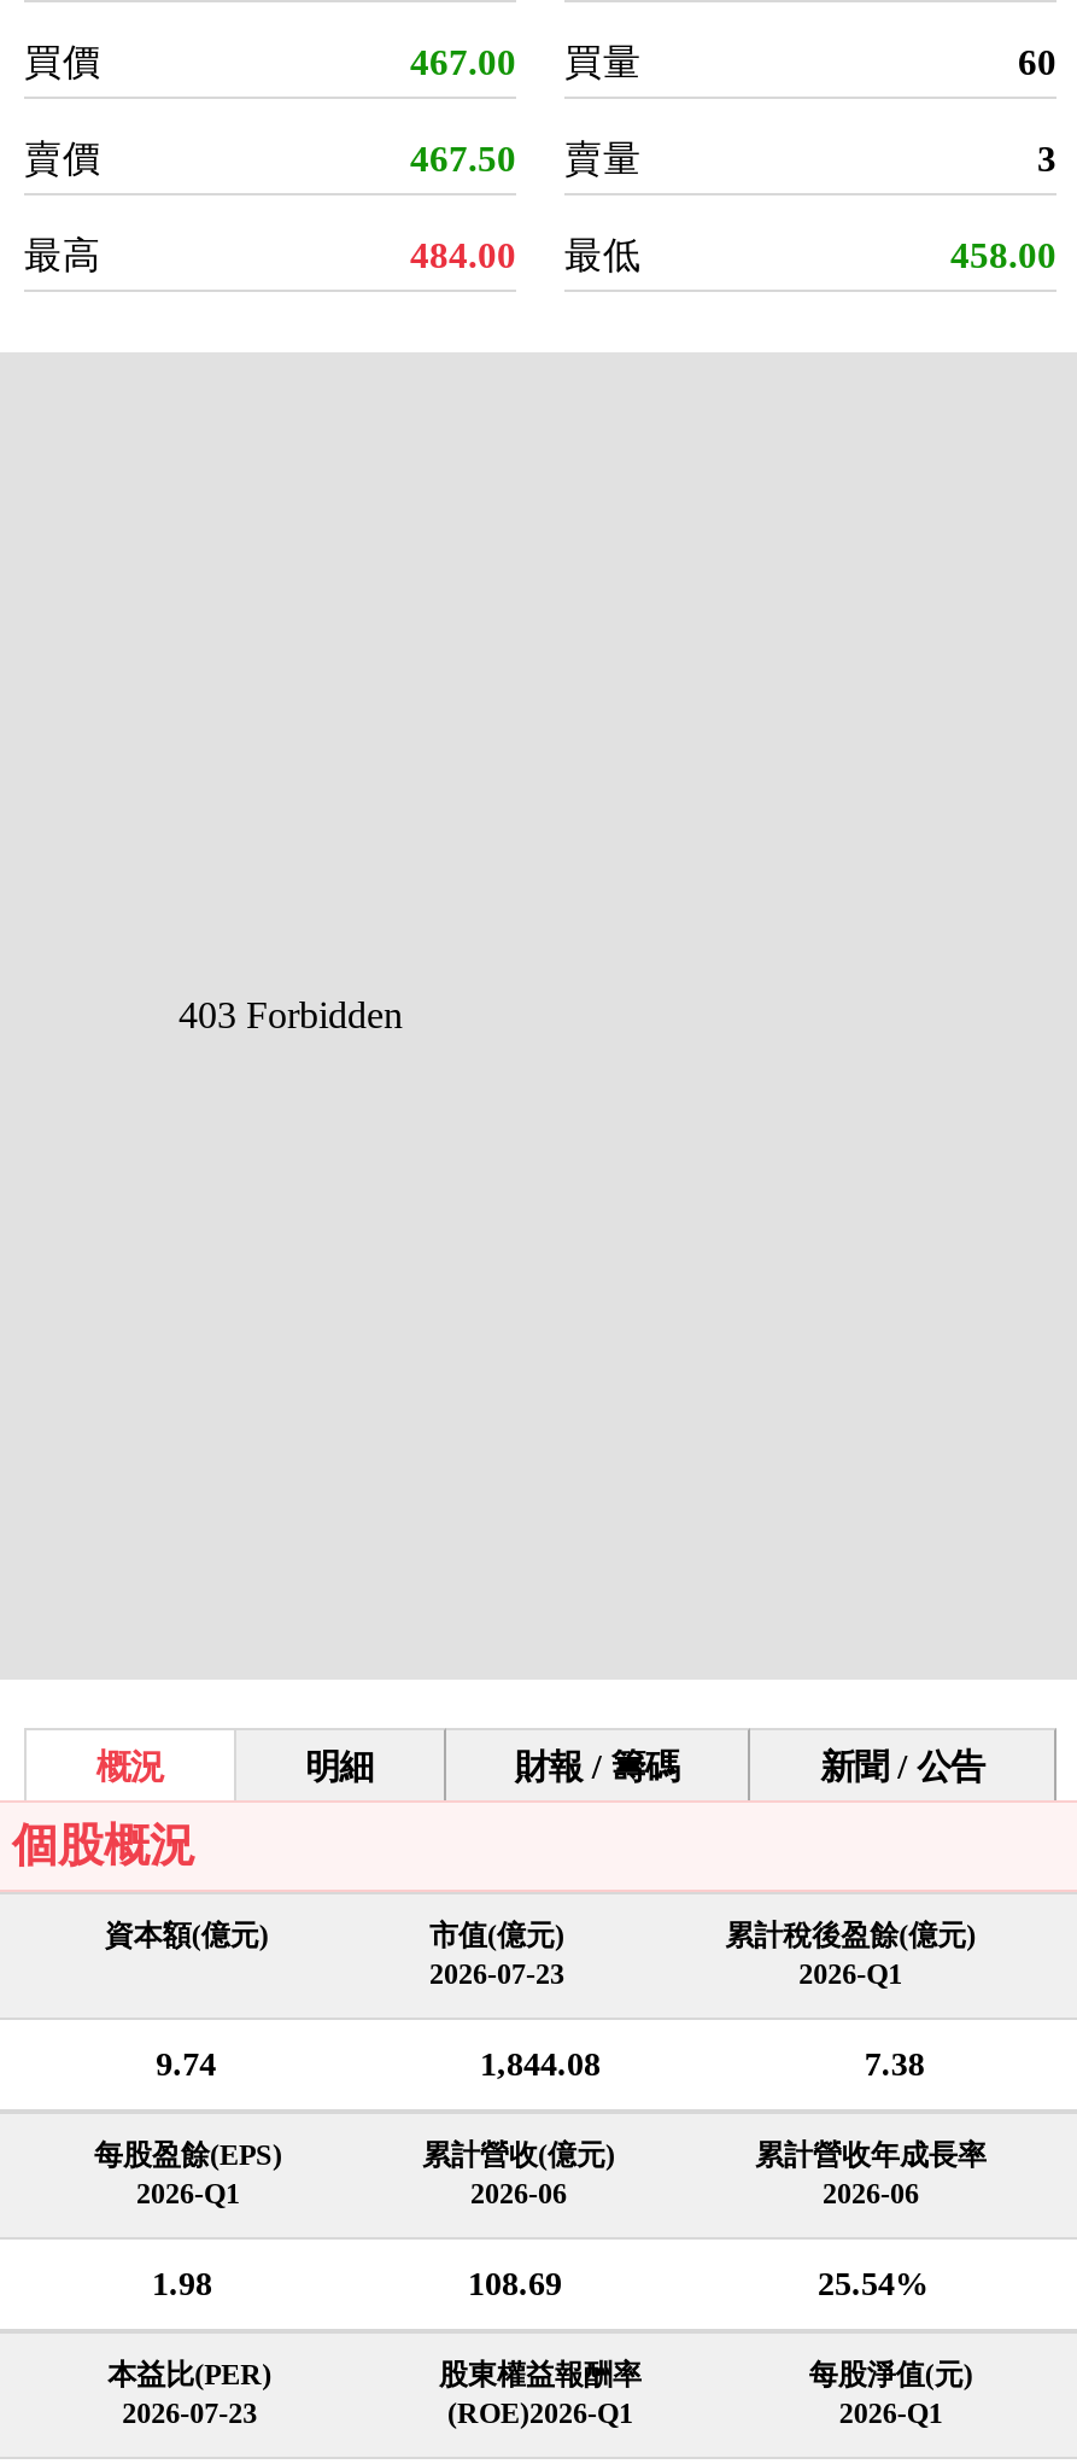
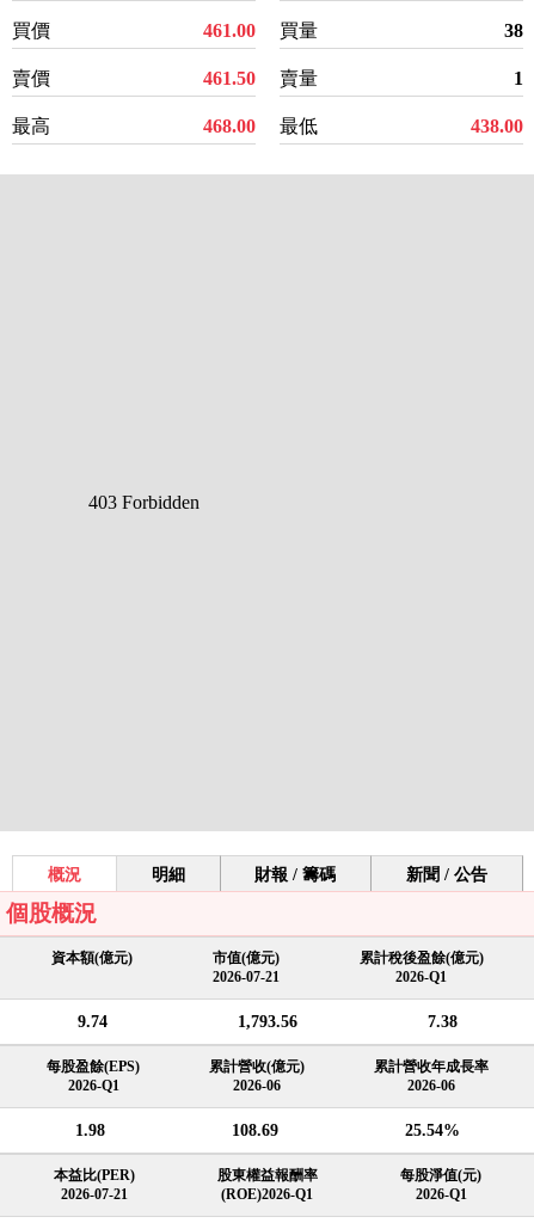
[410,41,642,82] 467.00 買量 -> [203,20,318,41] 461.00 買量
[1018,41,1056,82] 60 -> [504,20,523,41] 38
[410,138,516,179] 467.50 -> [203,68,256,88] 461.50
[1037,138,1056,179] 3 -> [514,68,523,88] 1
[410,234,642,275] 484.00 最低 -> [203,116,318,136] 468.00 最低
[950,234,1056,275] 458.00 -> [471,116,523,136] 438.00
[429,1957,564,1991] 2026-07-23 -> [213,969,280,985] 2026-07-21
[480,2044,601,2083] 1,844.08 -> [238,1012,297,1031] 1,793.56
[122,2396,257,2430] 2026-07-23 -> [61,1186,127,1203] 2026-07-21

